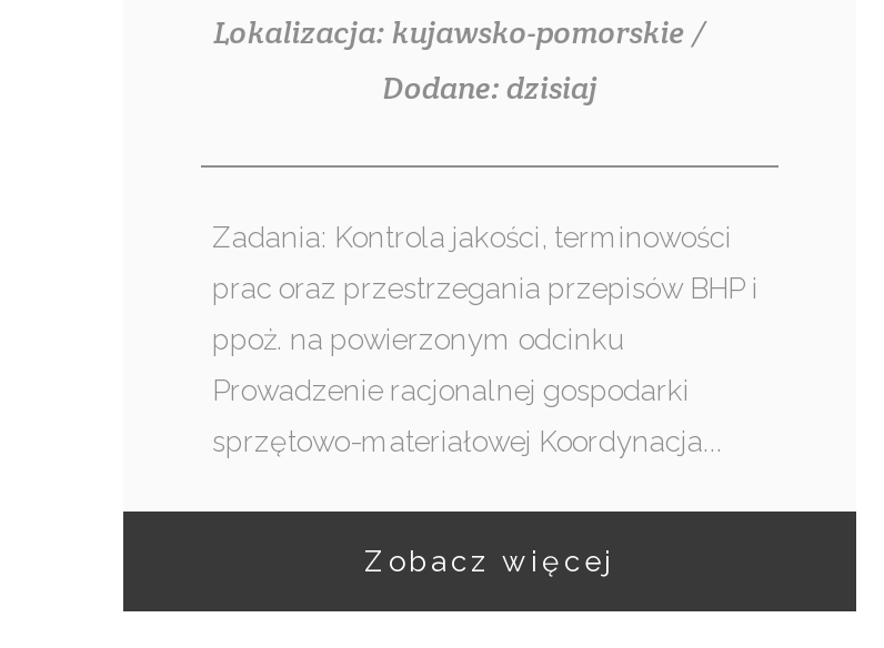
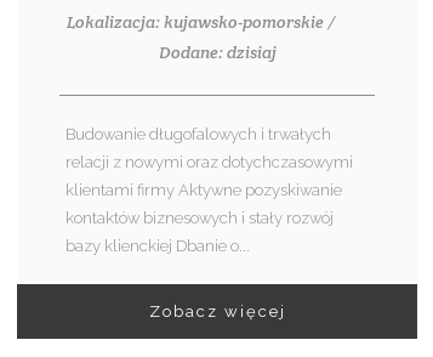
[212,221,732,254] Zadania: Kontrola jakości, terminowości -> [65,125,331,143] Budowanie długofalowych i trwałych
[212,272,759,305] prac oraz przestrzegania przepisów BHP i -> [65,153,353,171] relacji z nowymi oraz dotychczasowymi
[212,323,625,356] ppoż. na powierzonym odcinku -> [65,180,342,199] klientami firmy Aktywne pozyskiwanie
[212,374,690,407] Prowadzenie racjonalnej gospodarki -> [65,208,334,227] kontaktów biznesowych i stały rozwój
[212,425,723,458] sprzętowo-materiałowej Koordynacja... -> [65,236,250,255] bazy klienckiej Dbanie o...

